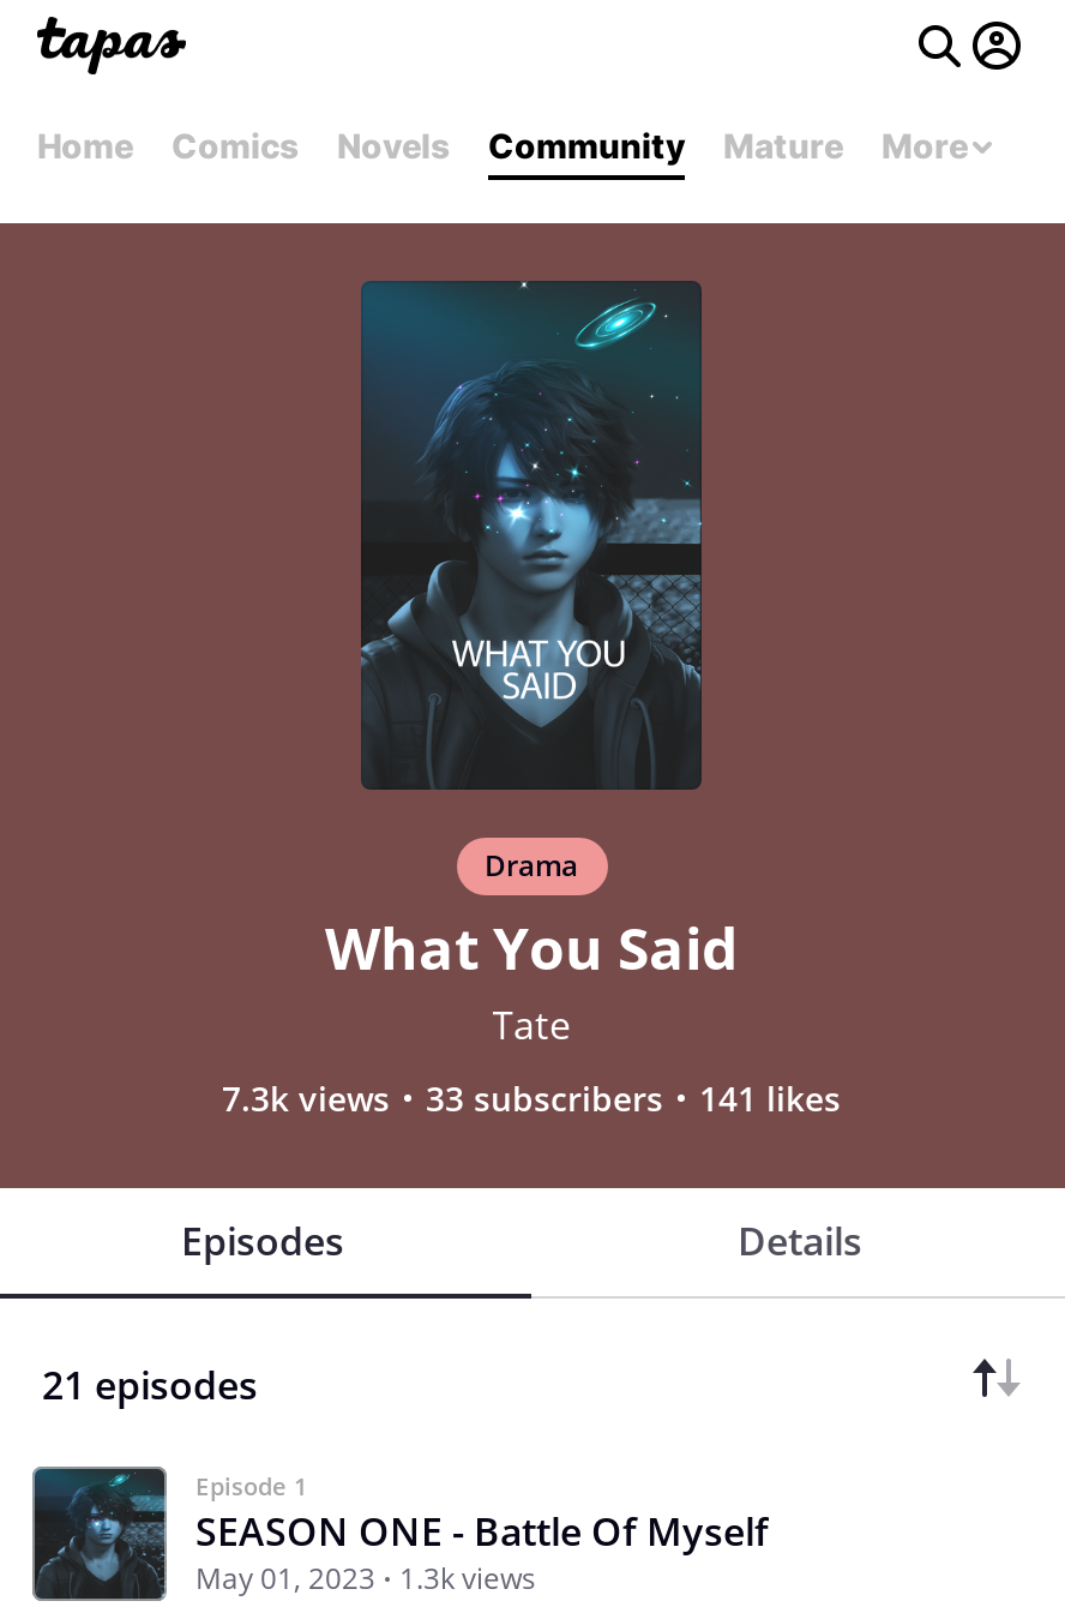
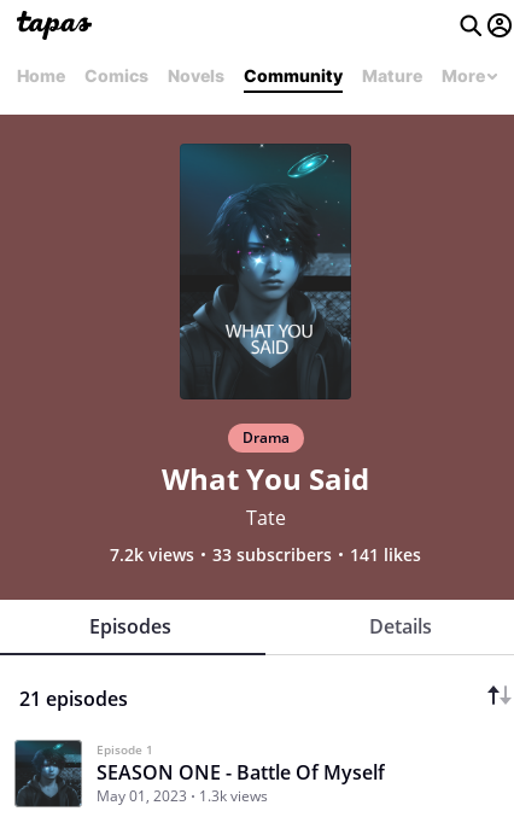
[222,1075,841,1121] 7.3k views 33 subscribers 141 likes -> [110,543,421,566] 7.2k views 33 subscribers 141 likes

